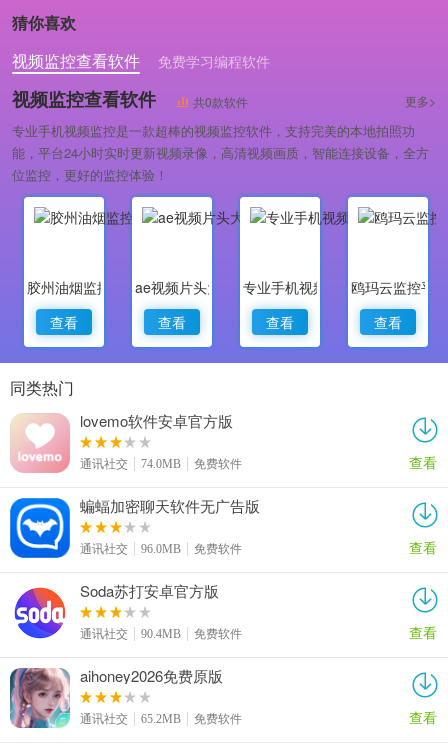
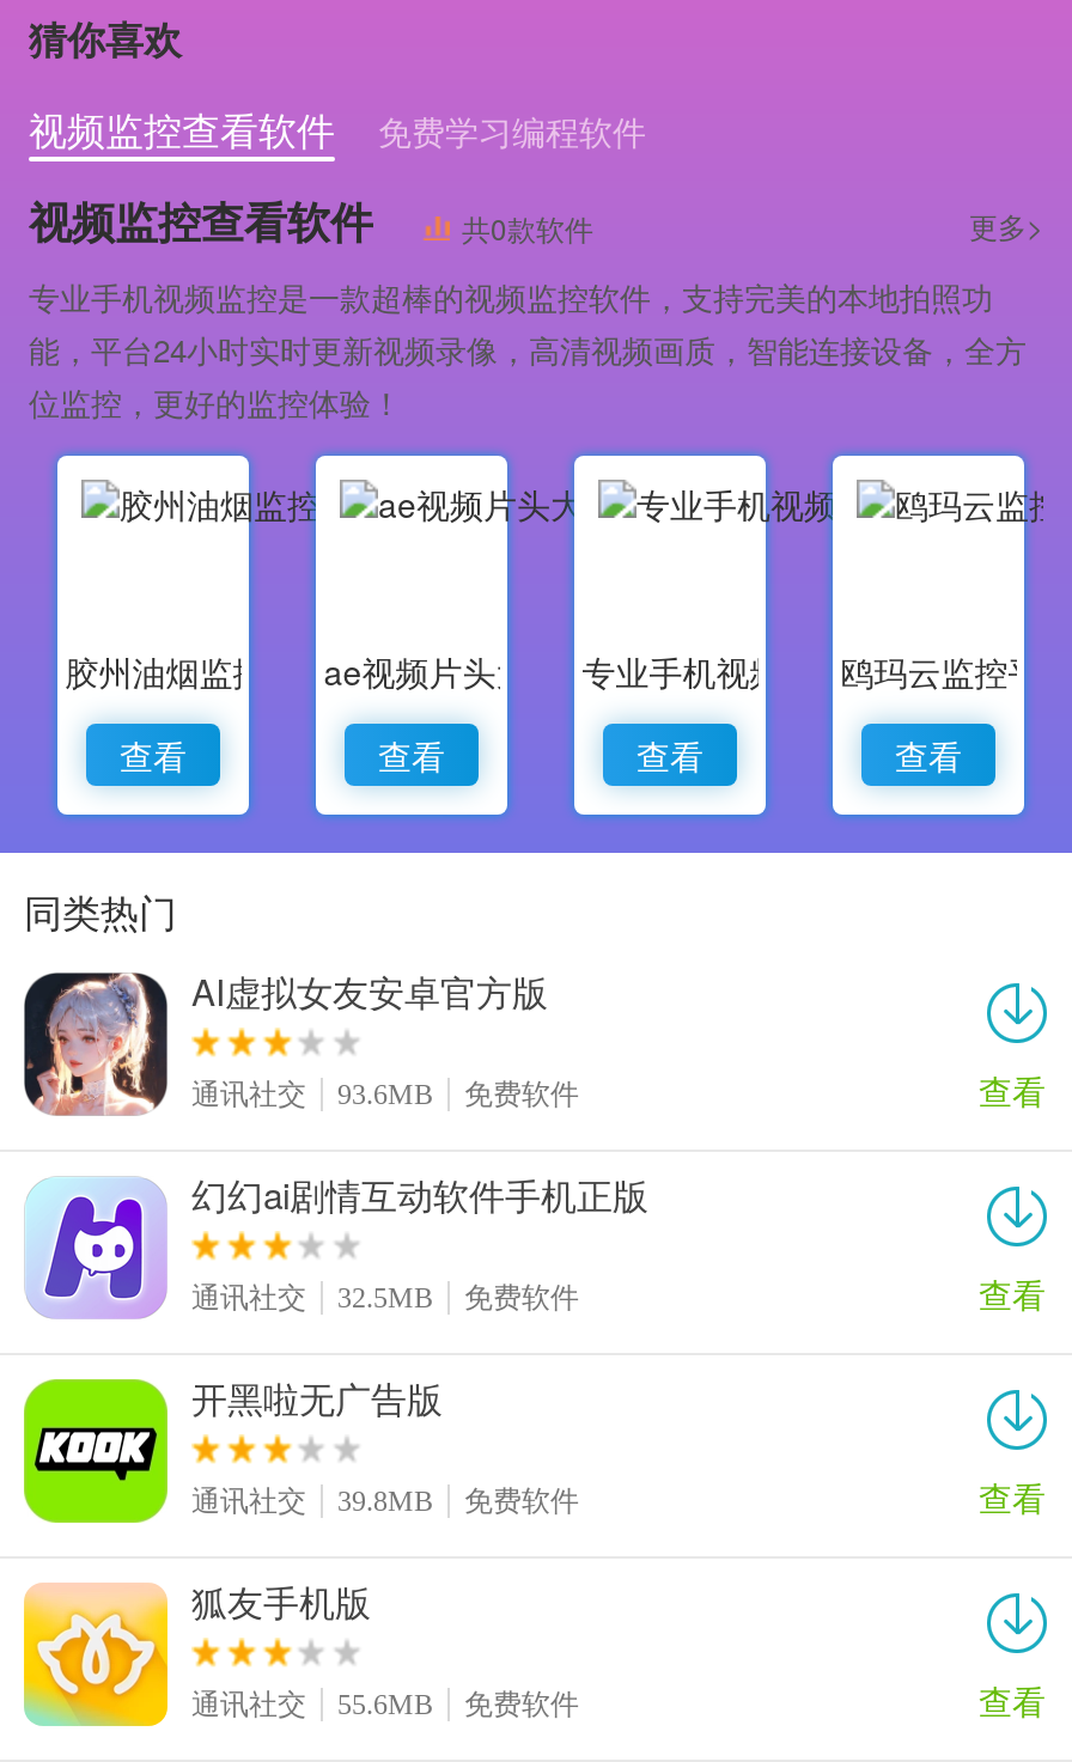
[10,410,233,472] [image] | lovemo软件安卓官方版 -> [22,965,548,1116] [image] | AI虚拟女友安卓官方版
[80,457,242,471] 通讯社交 74.0MB 免费软件 -> [191,1078,579,1111] 通讯社交 93.6MB 免费软件
[9,495,260,559] [image] | 蝙蝠加密聊天软件无广告版 -> [24,1168,648,1319] [image] | 幻幻ai剧情互动软件手机正版
[80,542,242,556] 通讯社交 96.0MB 免费软件 -> [191,1281,579,1314] 通讯社交 32.5MB 免费软件
[10,580,219,643] [image] | Soda苏打安卓官方版 -> [22,1372,443,1525] [image] | 开黑啦无广告版
[80,627,242,641] 通讯社交 90.4MB 免费软件 -> [191,1484,579,1518] 通讯社交 39.8MB 免费软件
[9,665,223,729] [image] | aihoney2026免费原版 -> [22,1575,371,1729] [image] | 狐友手机版
[80,712,242,726] 通讯社交 65.2MB 免费软件 -> [191,1688,579,1721] 通讯社交 55.6MB 免费软件

